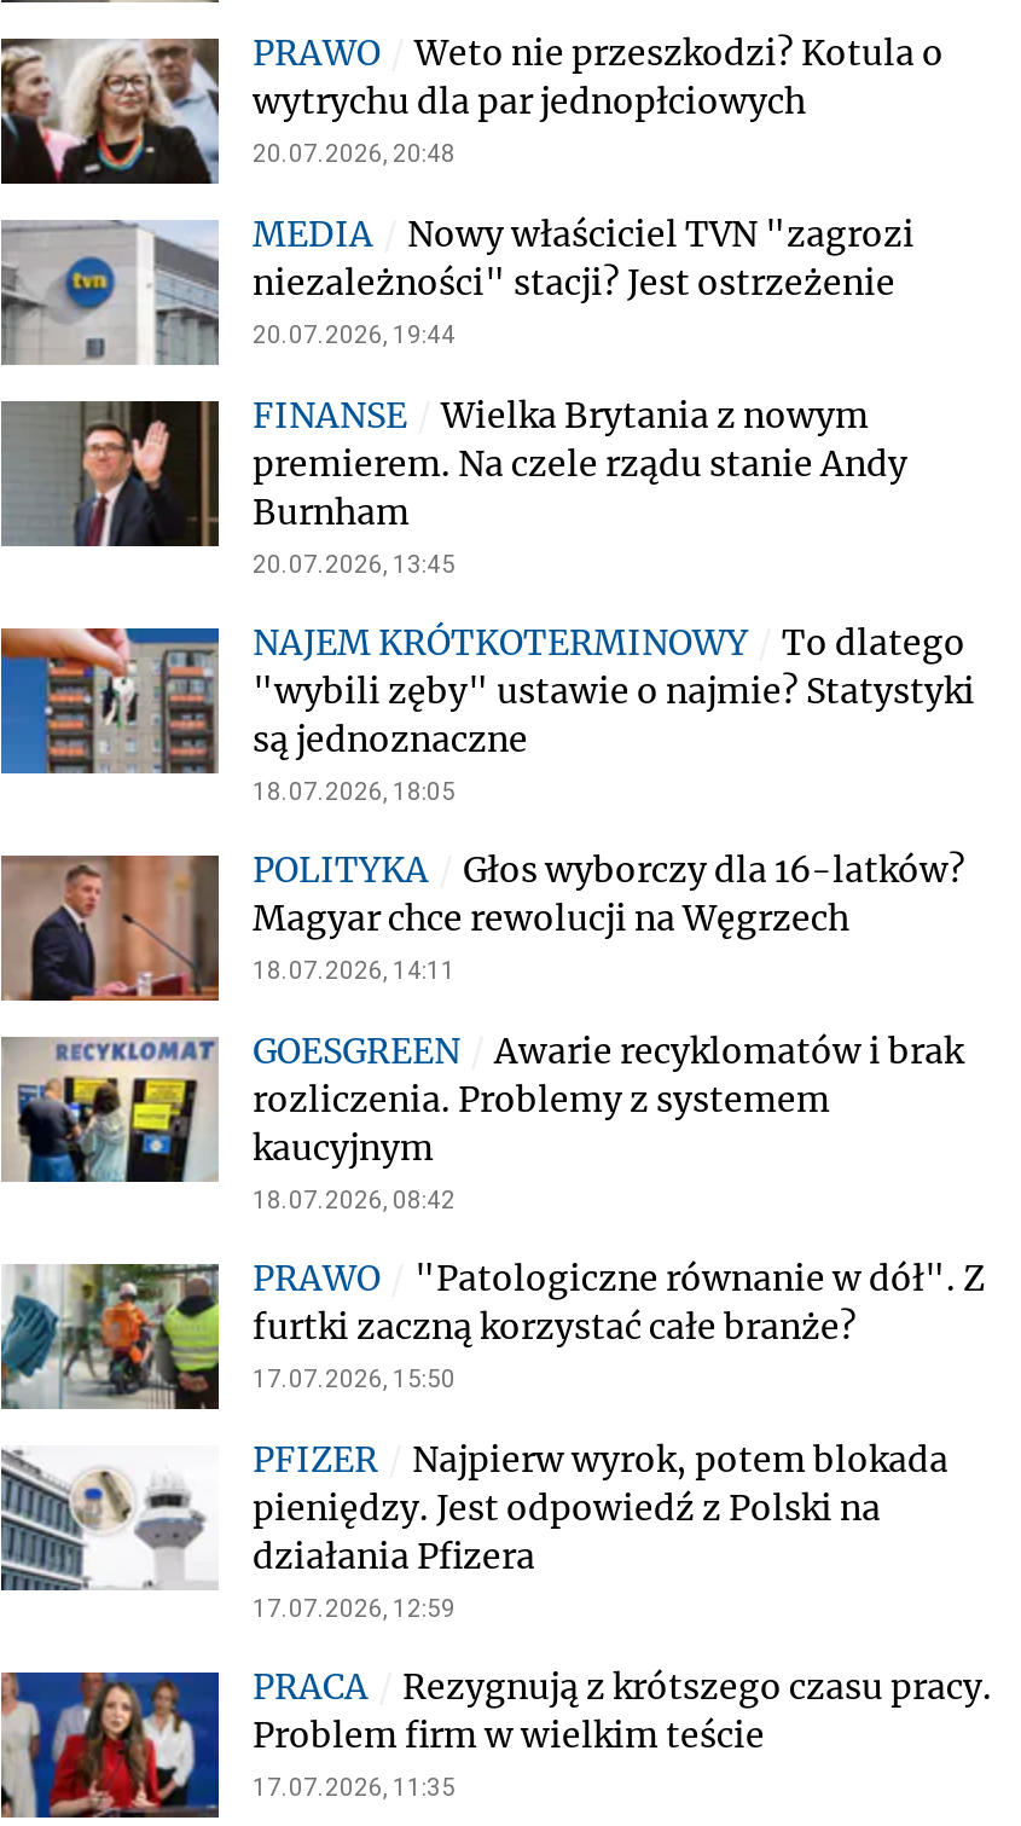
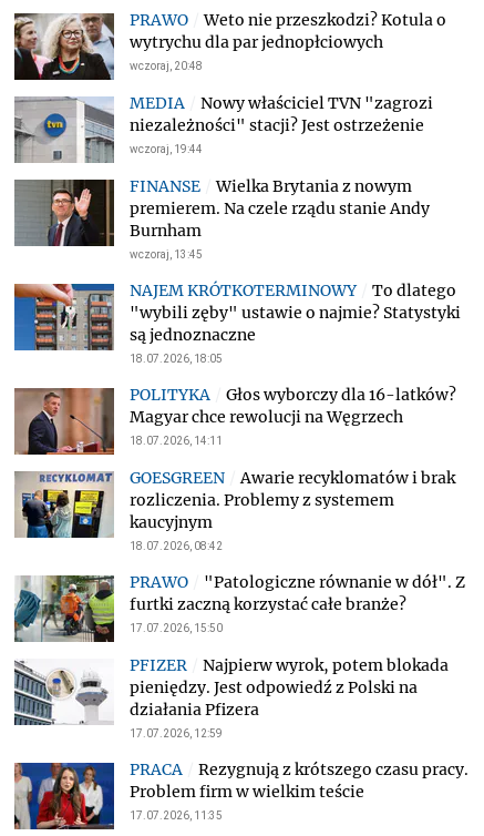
[253,140,456,167] 20.07.2026, 20:48 -> [130,60,203,72] wczoraj, 20:48
[253,321,456,348] 20.07.2026, 19:44 -> [130,143,203,155] wczoraj, 19:44
[253,551,456,578] 20.07.2026, 13:45 -> [130,248,203,261] wczoraj, 13:45

